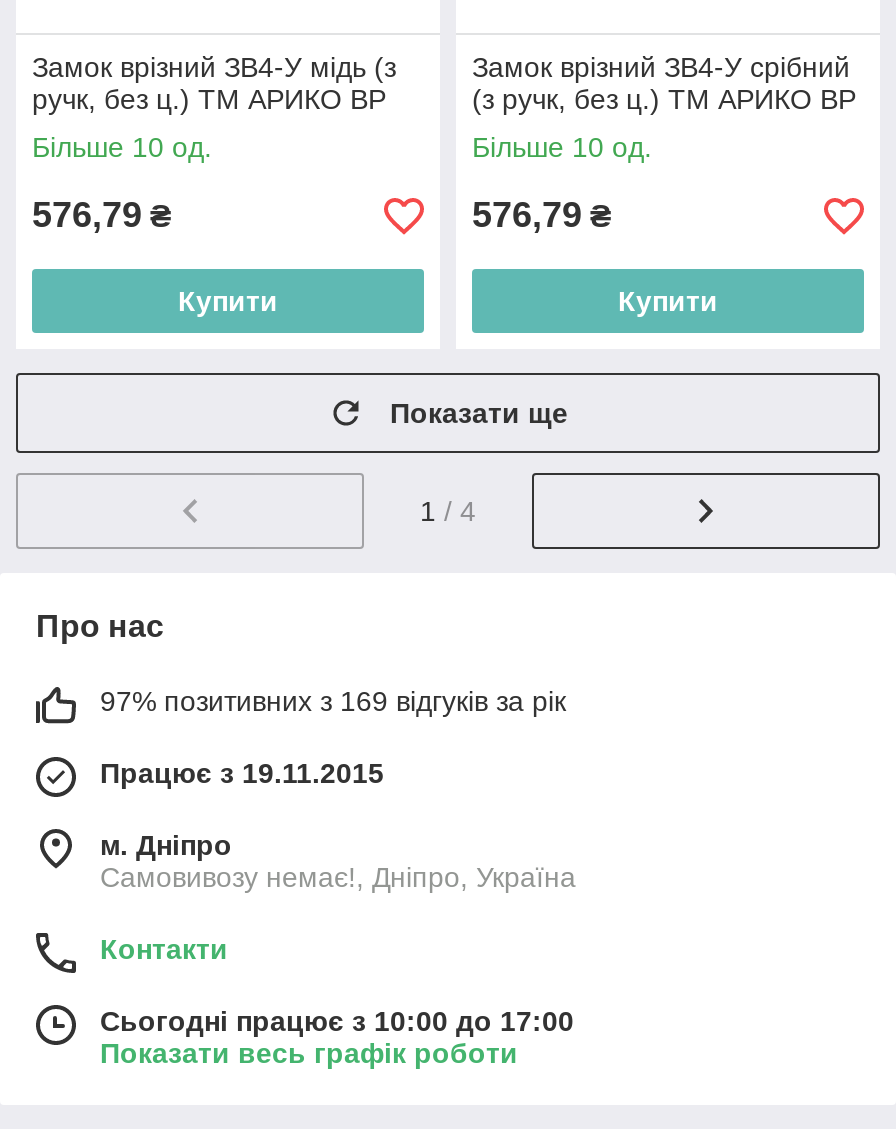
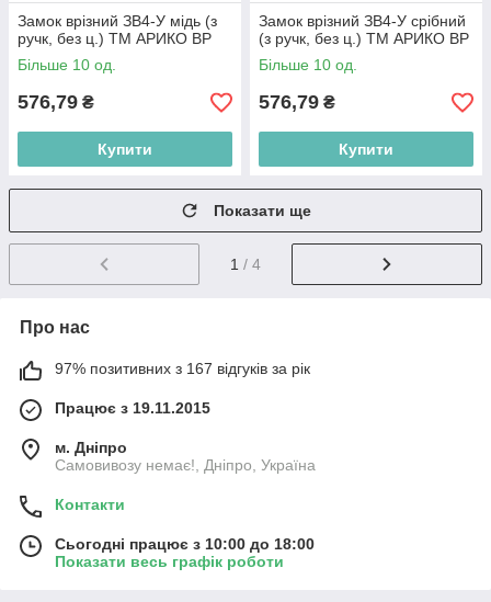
[100,685,566,717] 97% позитивних з 169 відгуків за рік -> [55,360,310,377] 97% позитивних з 167 відгуків за рік
[100,1005,574,1037] Сьогодні працює з 10:00 до 17:00 -> [55,535,315,553] Сьогодні працює з 10:00 до 18:00

